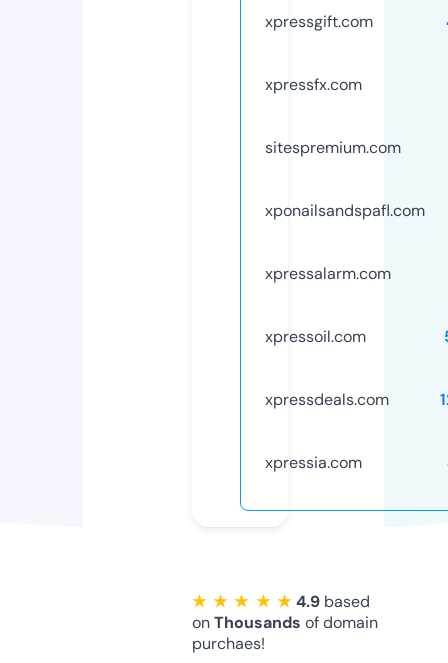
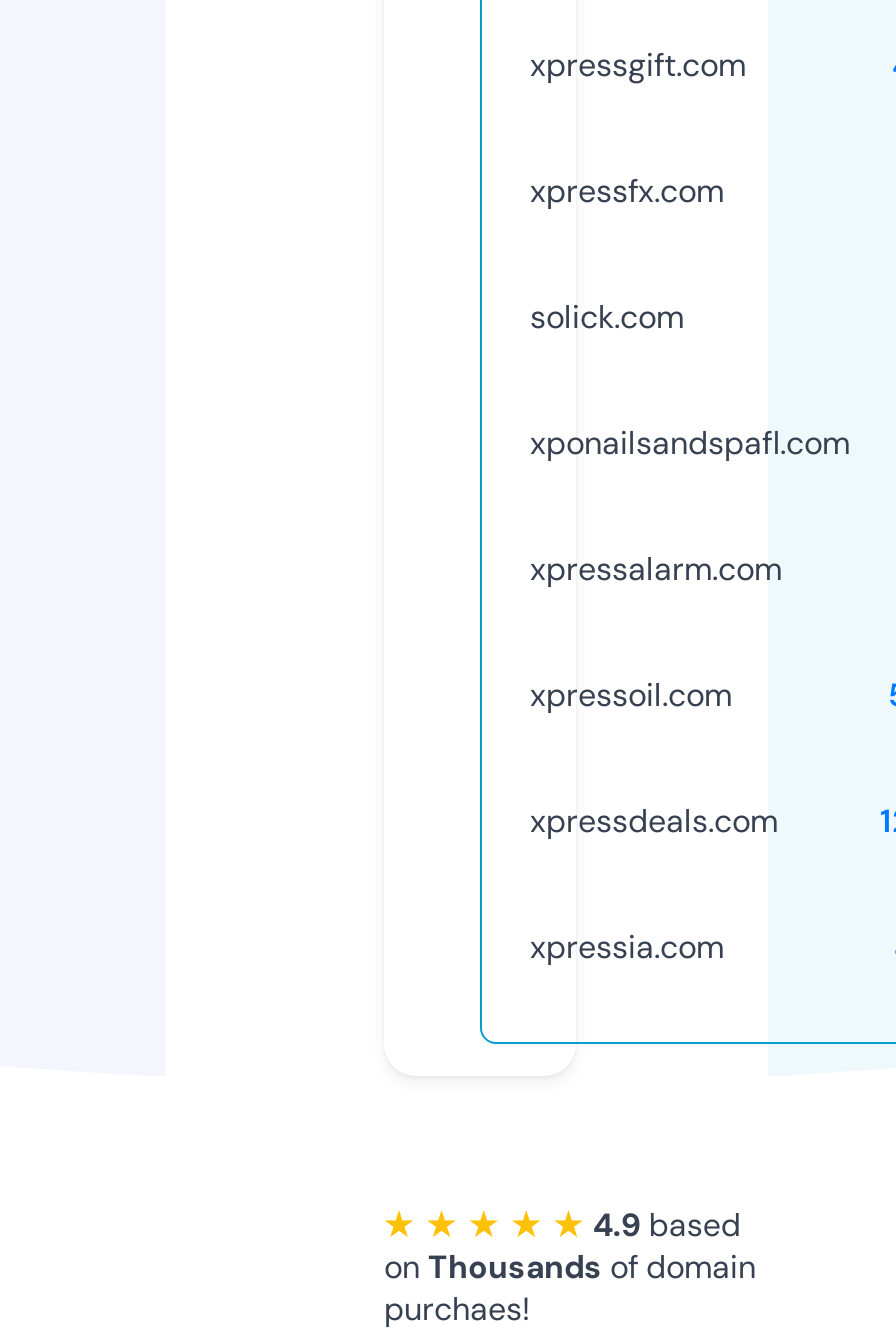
[265,137,401,158] sitespremium.com -> [530,296,684,338] solick.com

